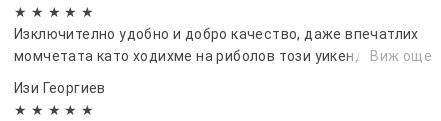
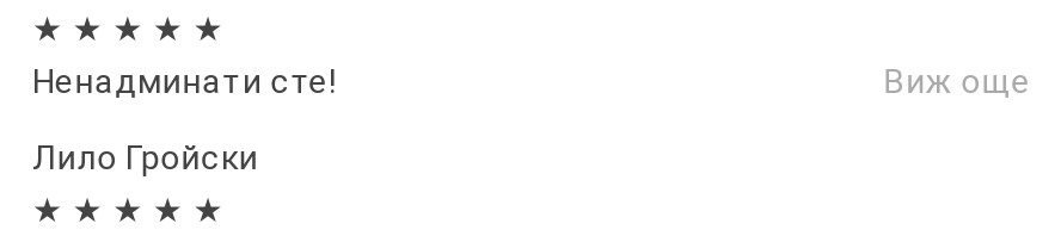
[14,26,432,64] Изключително удобно и добро качество, даже впечатлих | момчетата като ходихме на риболов този уикенд! Виж още -> [32,62,1031,100] Ненадминати сте! | Виж още
[14,80,106,96] Изи Георгиев -> [32,138,259,176] Лило Гройски

